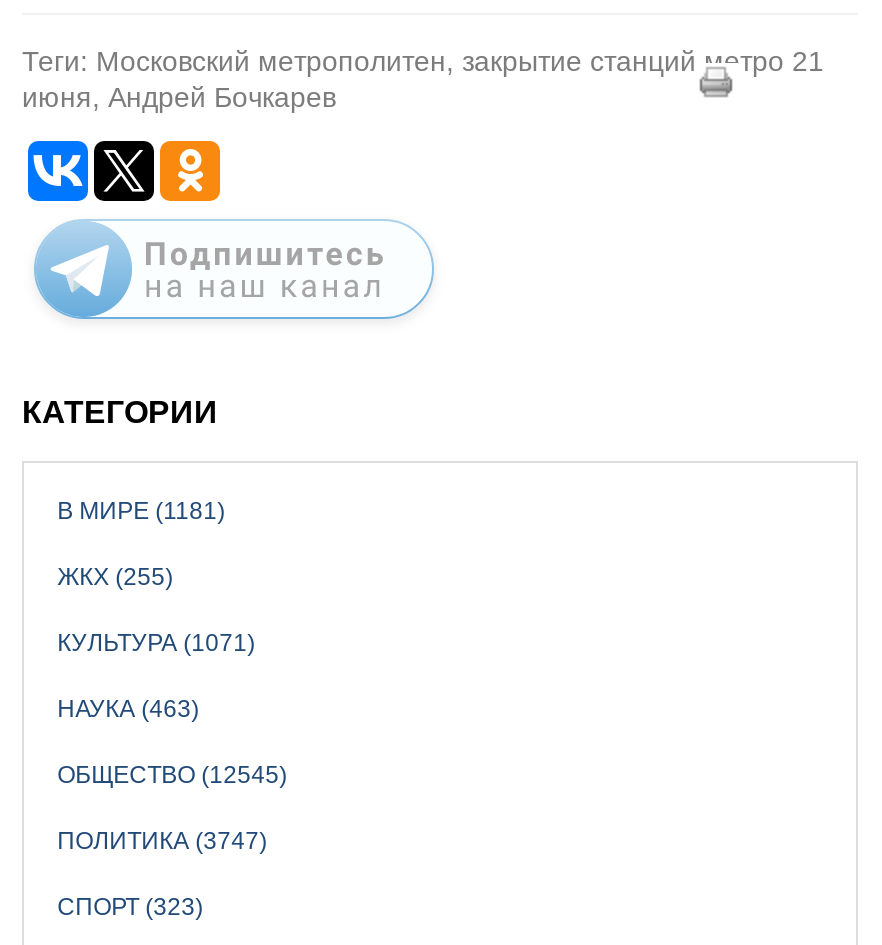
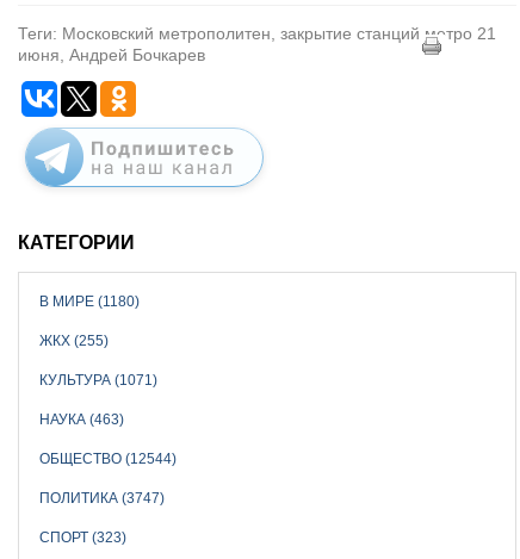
[57,496,225,524] В МИРЕ (1181) -> [39,293,139,309] В МИРЕ (1180)
[57,760,287,788] ОБЩЕСТВО (12545) -> [39,450,176,467] ОБЩЕСТВО (12544)

